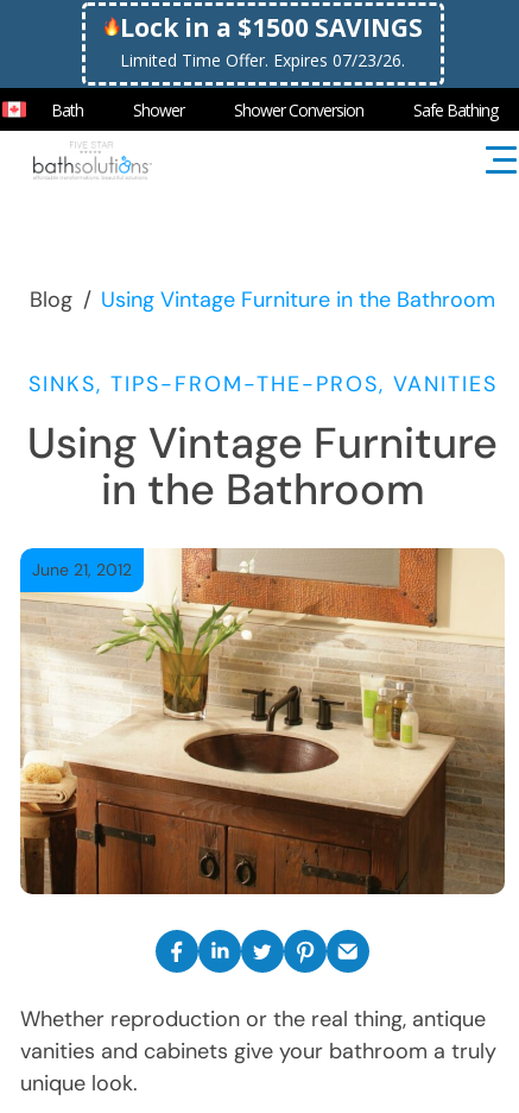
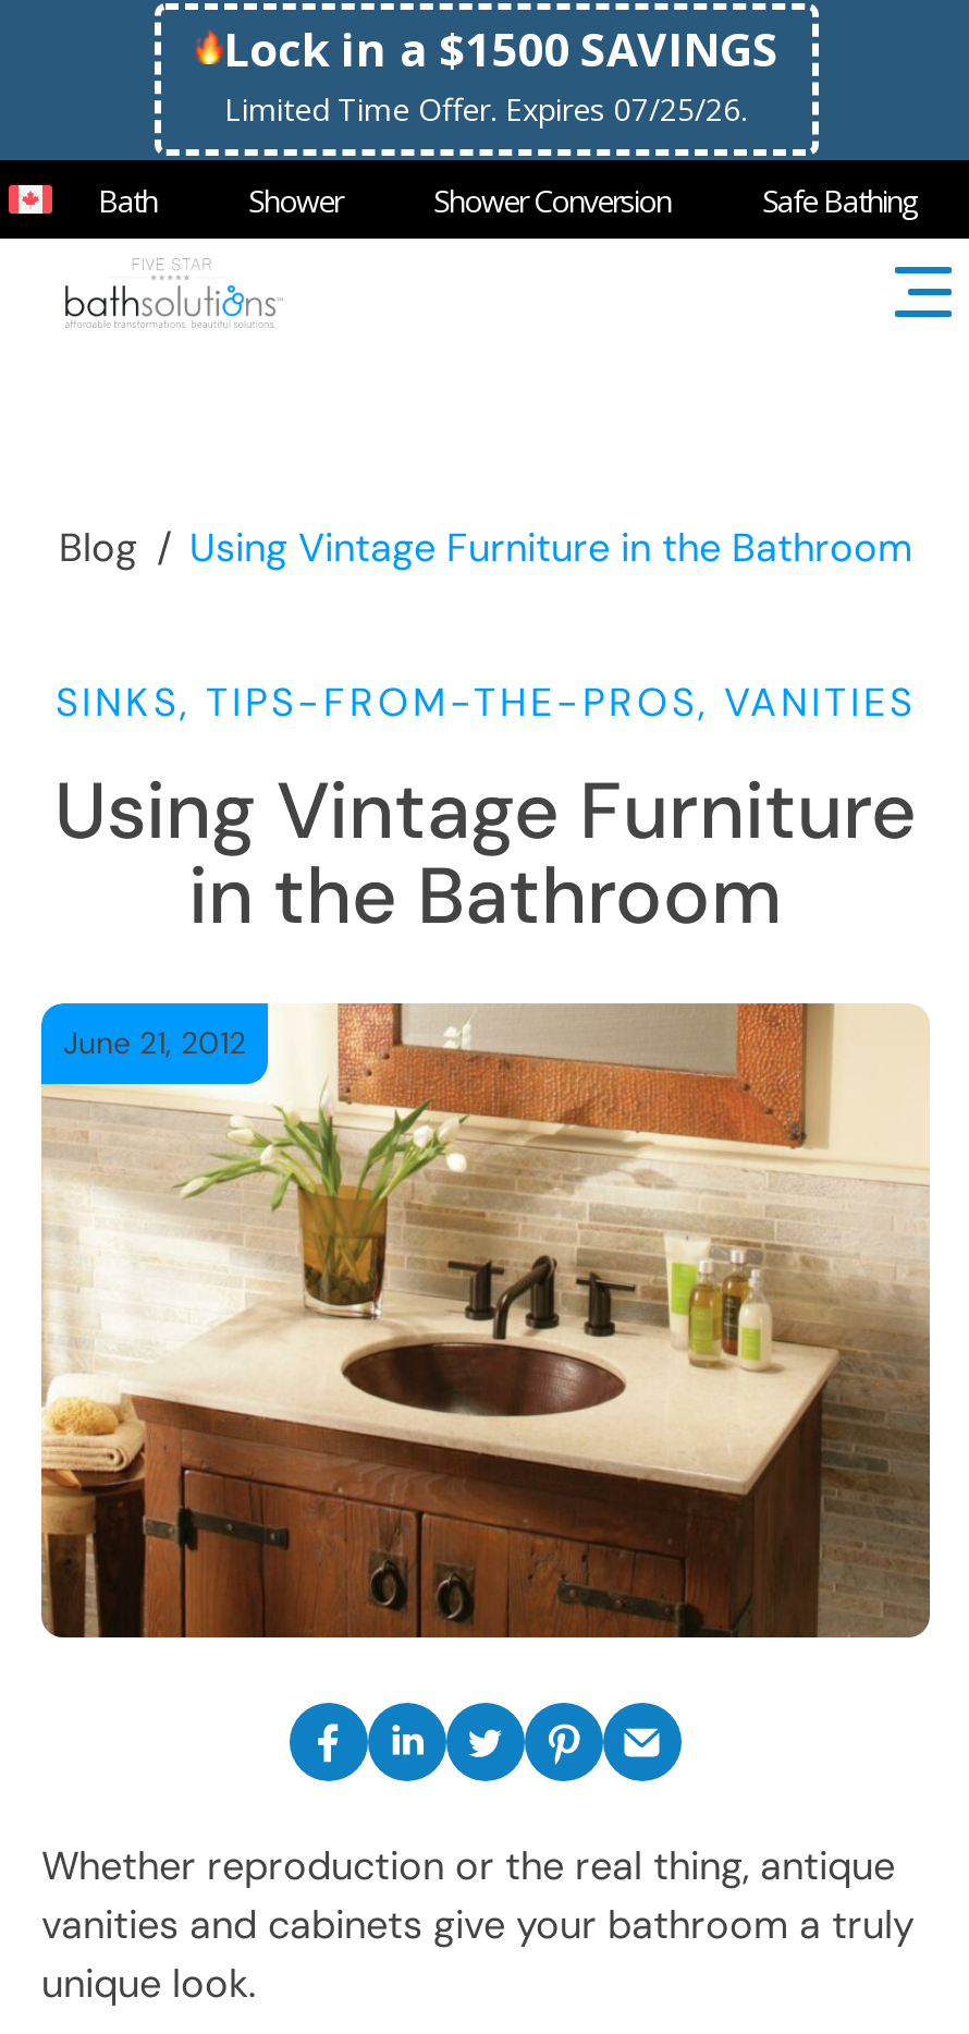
[120,49,405,71] Limited Time Offer. Expires 07/23/26. -> [224,88,747,130] Limited Time Offer. Expires 07/25/26.

